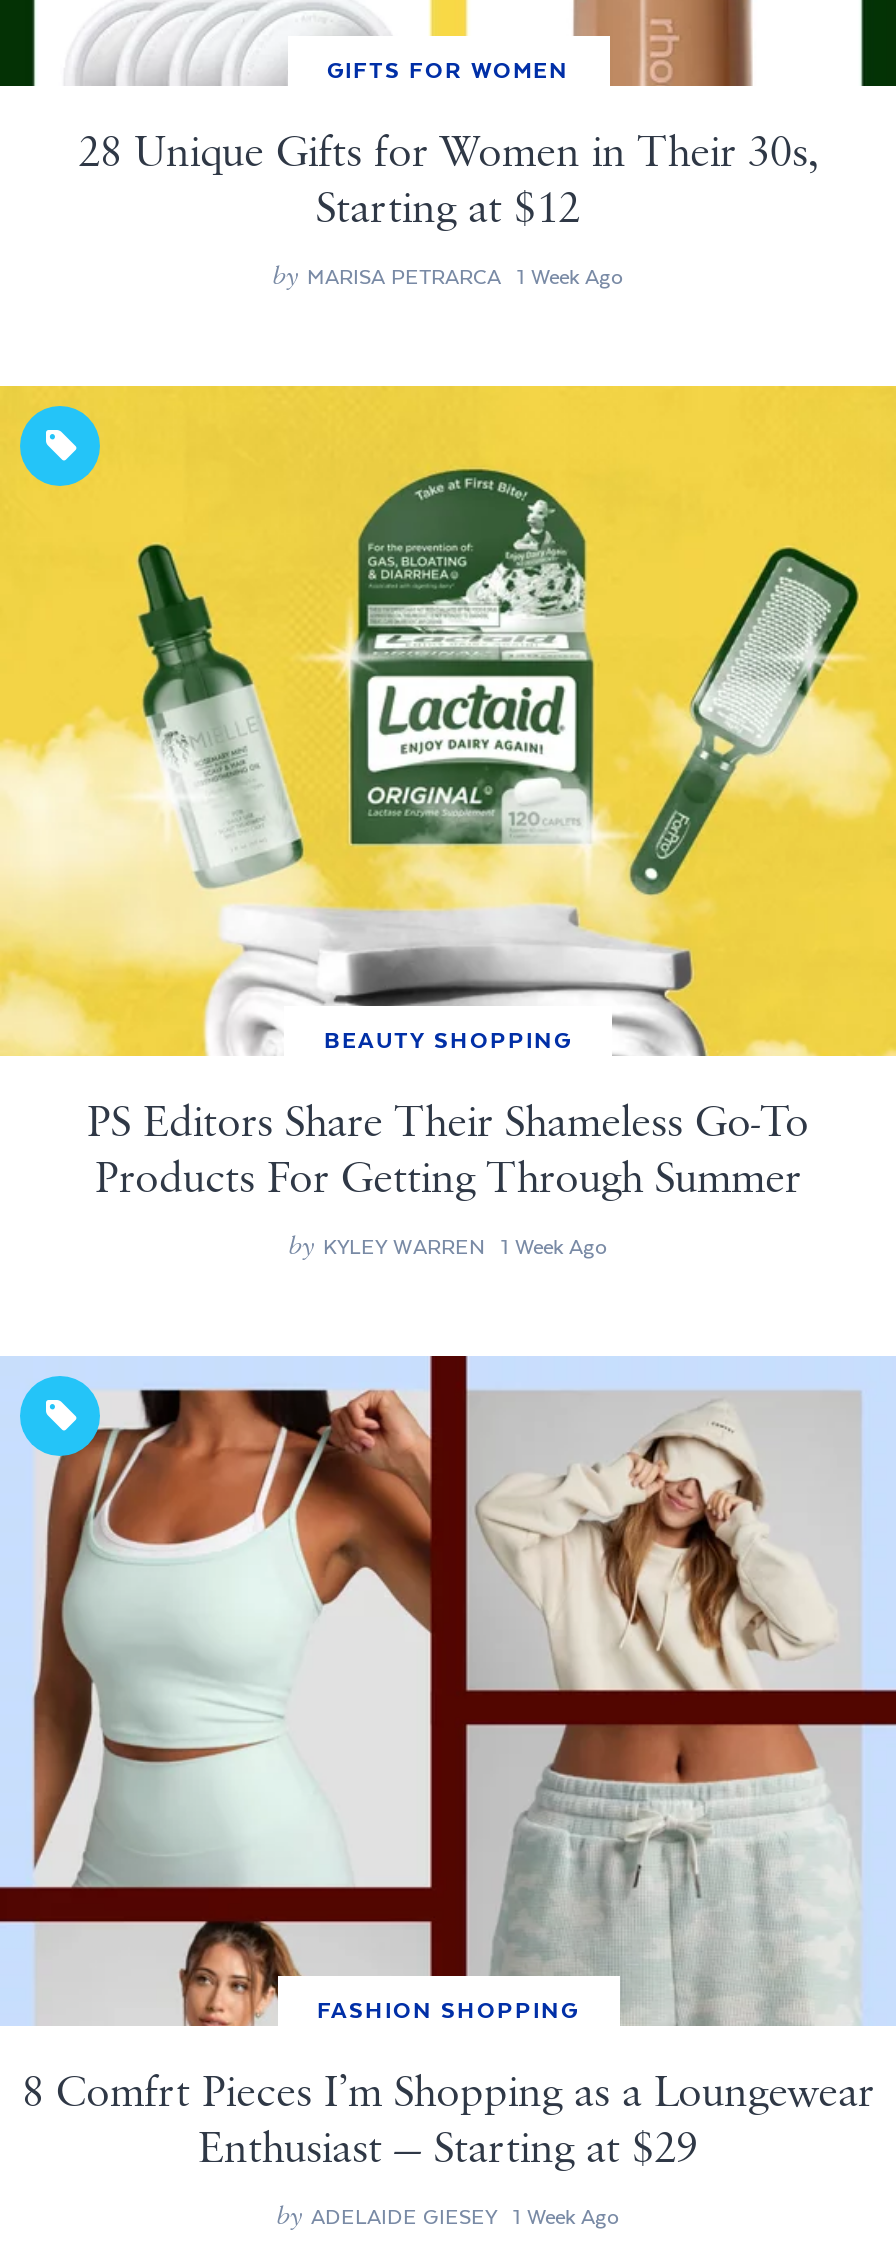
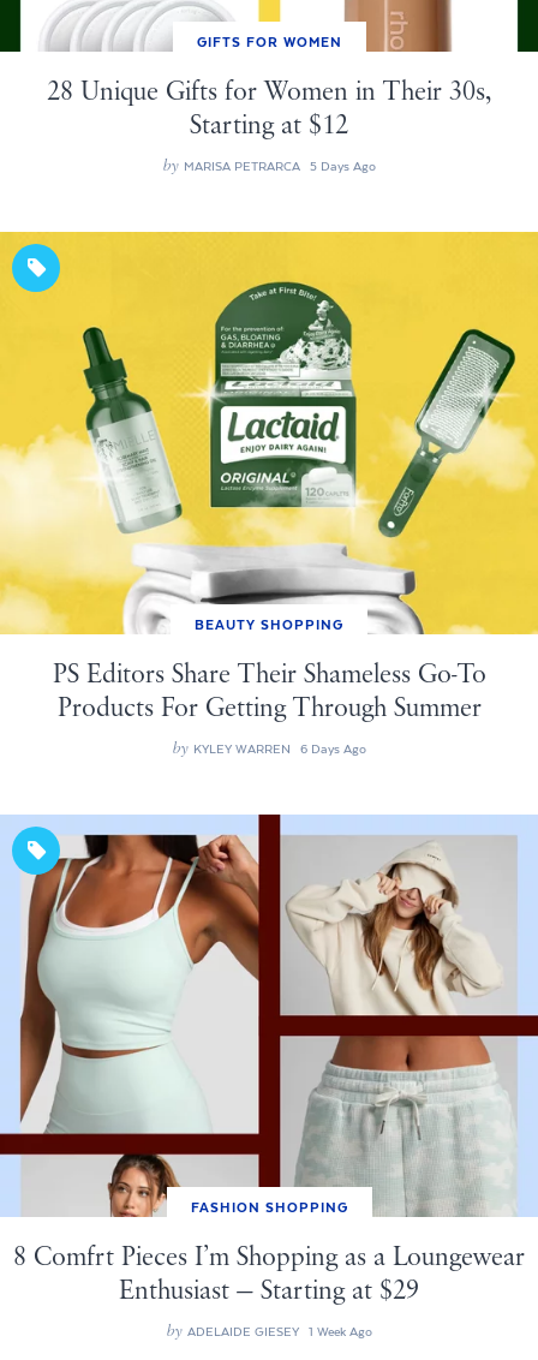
[273,260,623,290] by MARISA PETRARCA 1 Week Ago -> [163,156,375,174] by MARISA PETRARCA 5 Days Ago
[289,1230,607,1260] by KYLEY WARREN 1 Week Ago -> [172,739,366,757] by KYLEY WARREN 6 Days Ago

